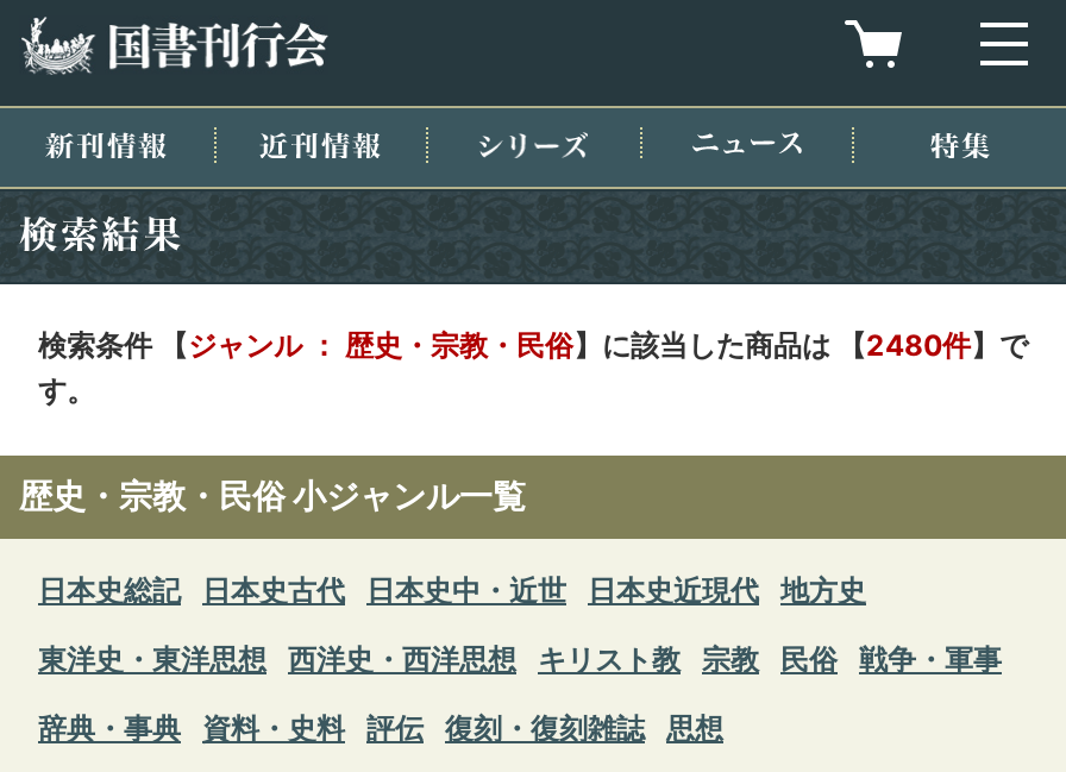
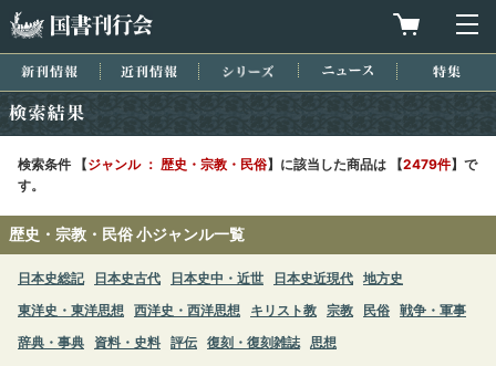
[38,327,1028,363] 検索条件 【ジャンル ： 歴史・宗教・民俗】に該当した商品は 【2480件】で -> [18,156,477,172] 検索条件 【ジャンル ： 歴史・宗教・民俗】に該当した商品は 【2479件】で

